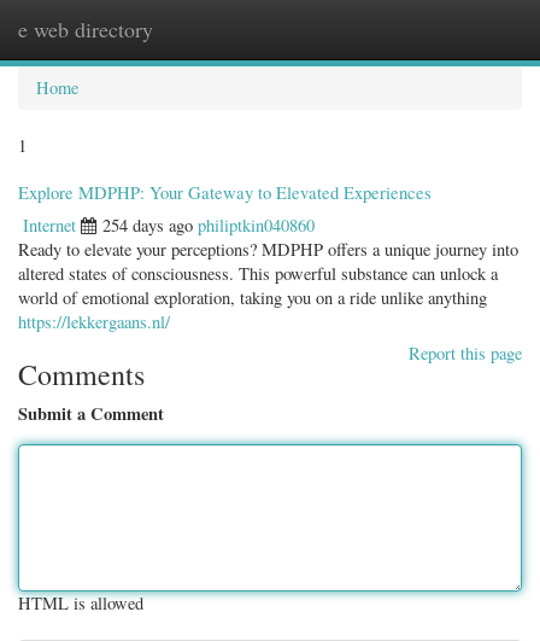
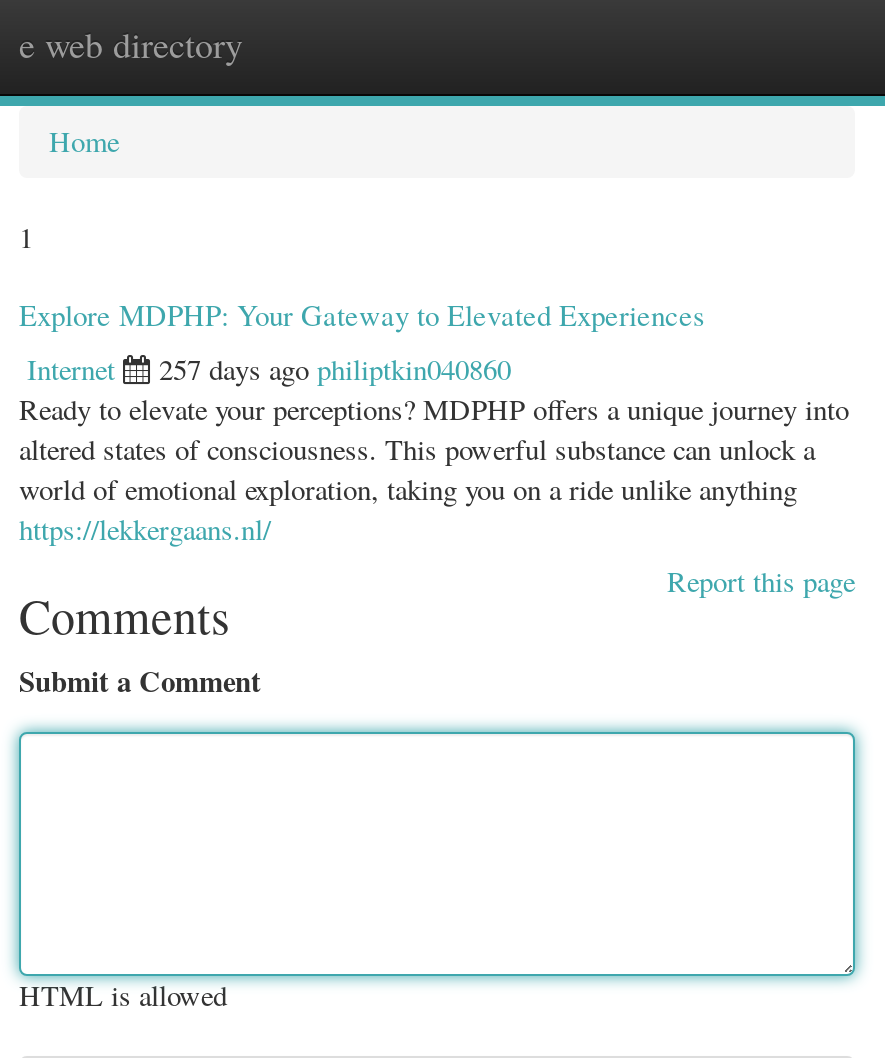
[102,214,315,237] 254 days ago philiptkin040860 -> [159,350,511,388] 257 days ago philiptkin040860

